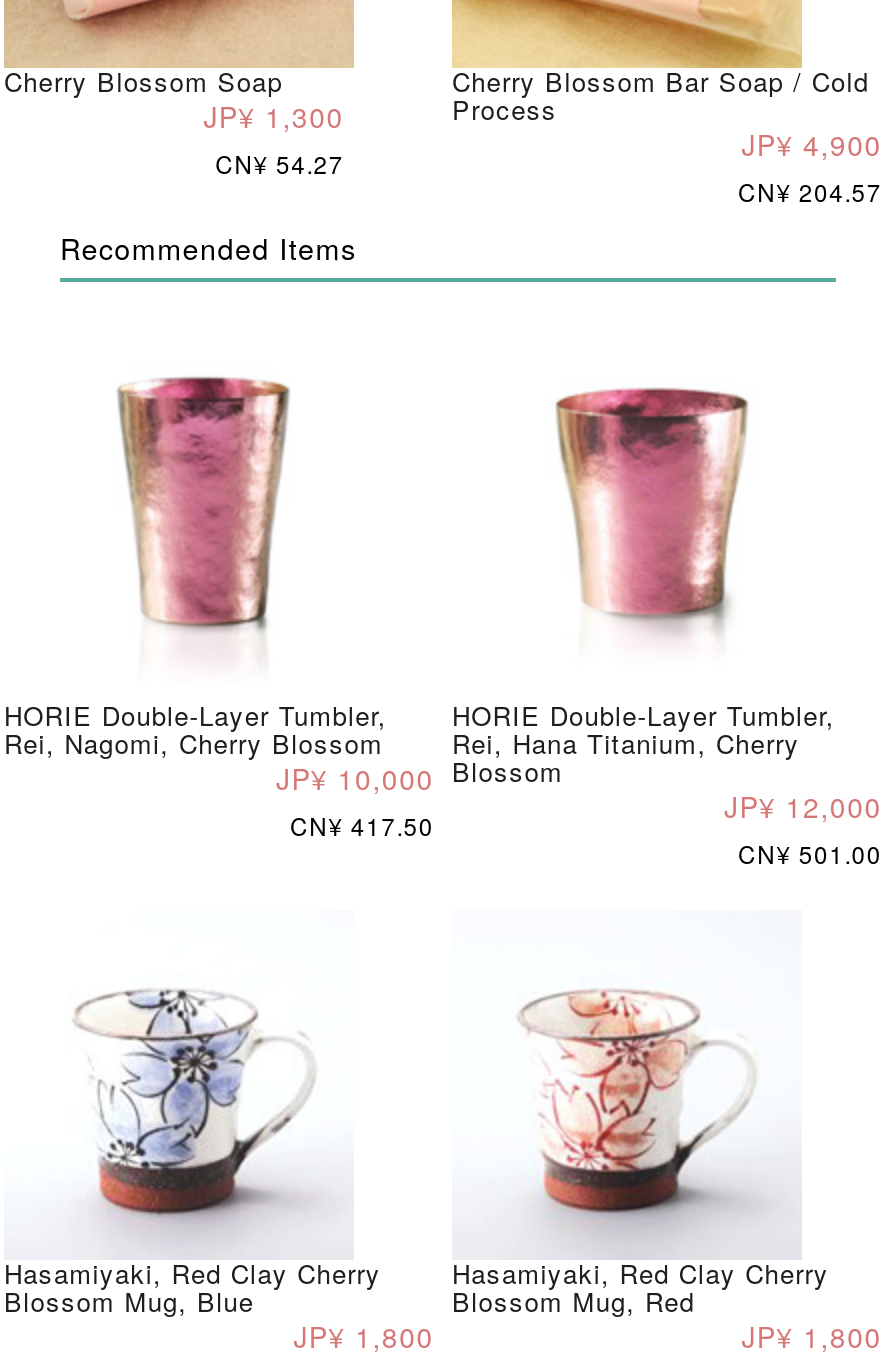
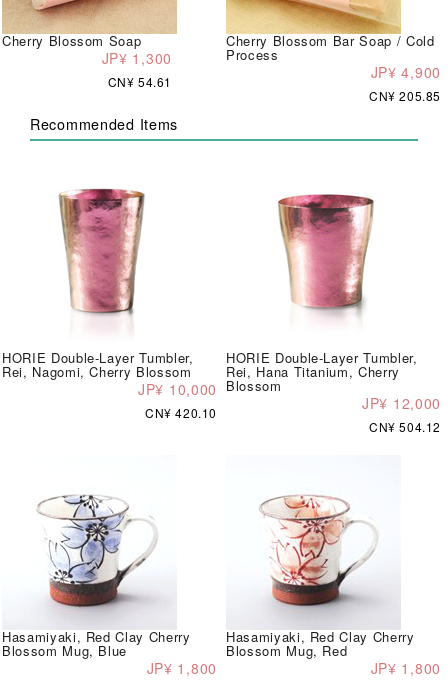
[215,145,344,179] CN¥ 54.27 -> [108,73,172,90] CN¥ 54.61
[738,173,882,207] CN¥ 204.57 -> [369,87,441,104] CN¥ 205.85
[290,807,434,841] CN¥ 417.50 -> [145,403,217,420] CN¥ 420.10
[738,835,882,869] CN¥ 501.00 -> [369,417,441,434] CN¥ 504.12

